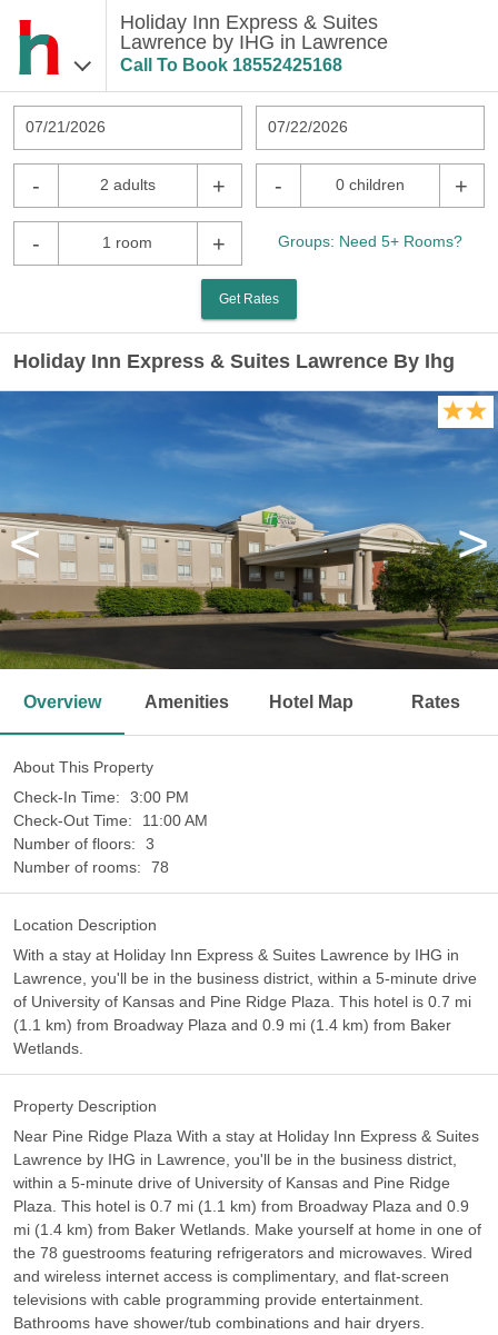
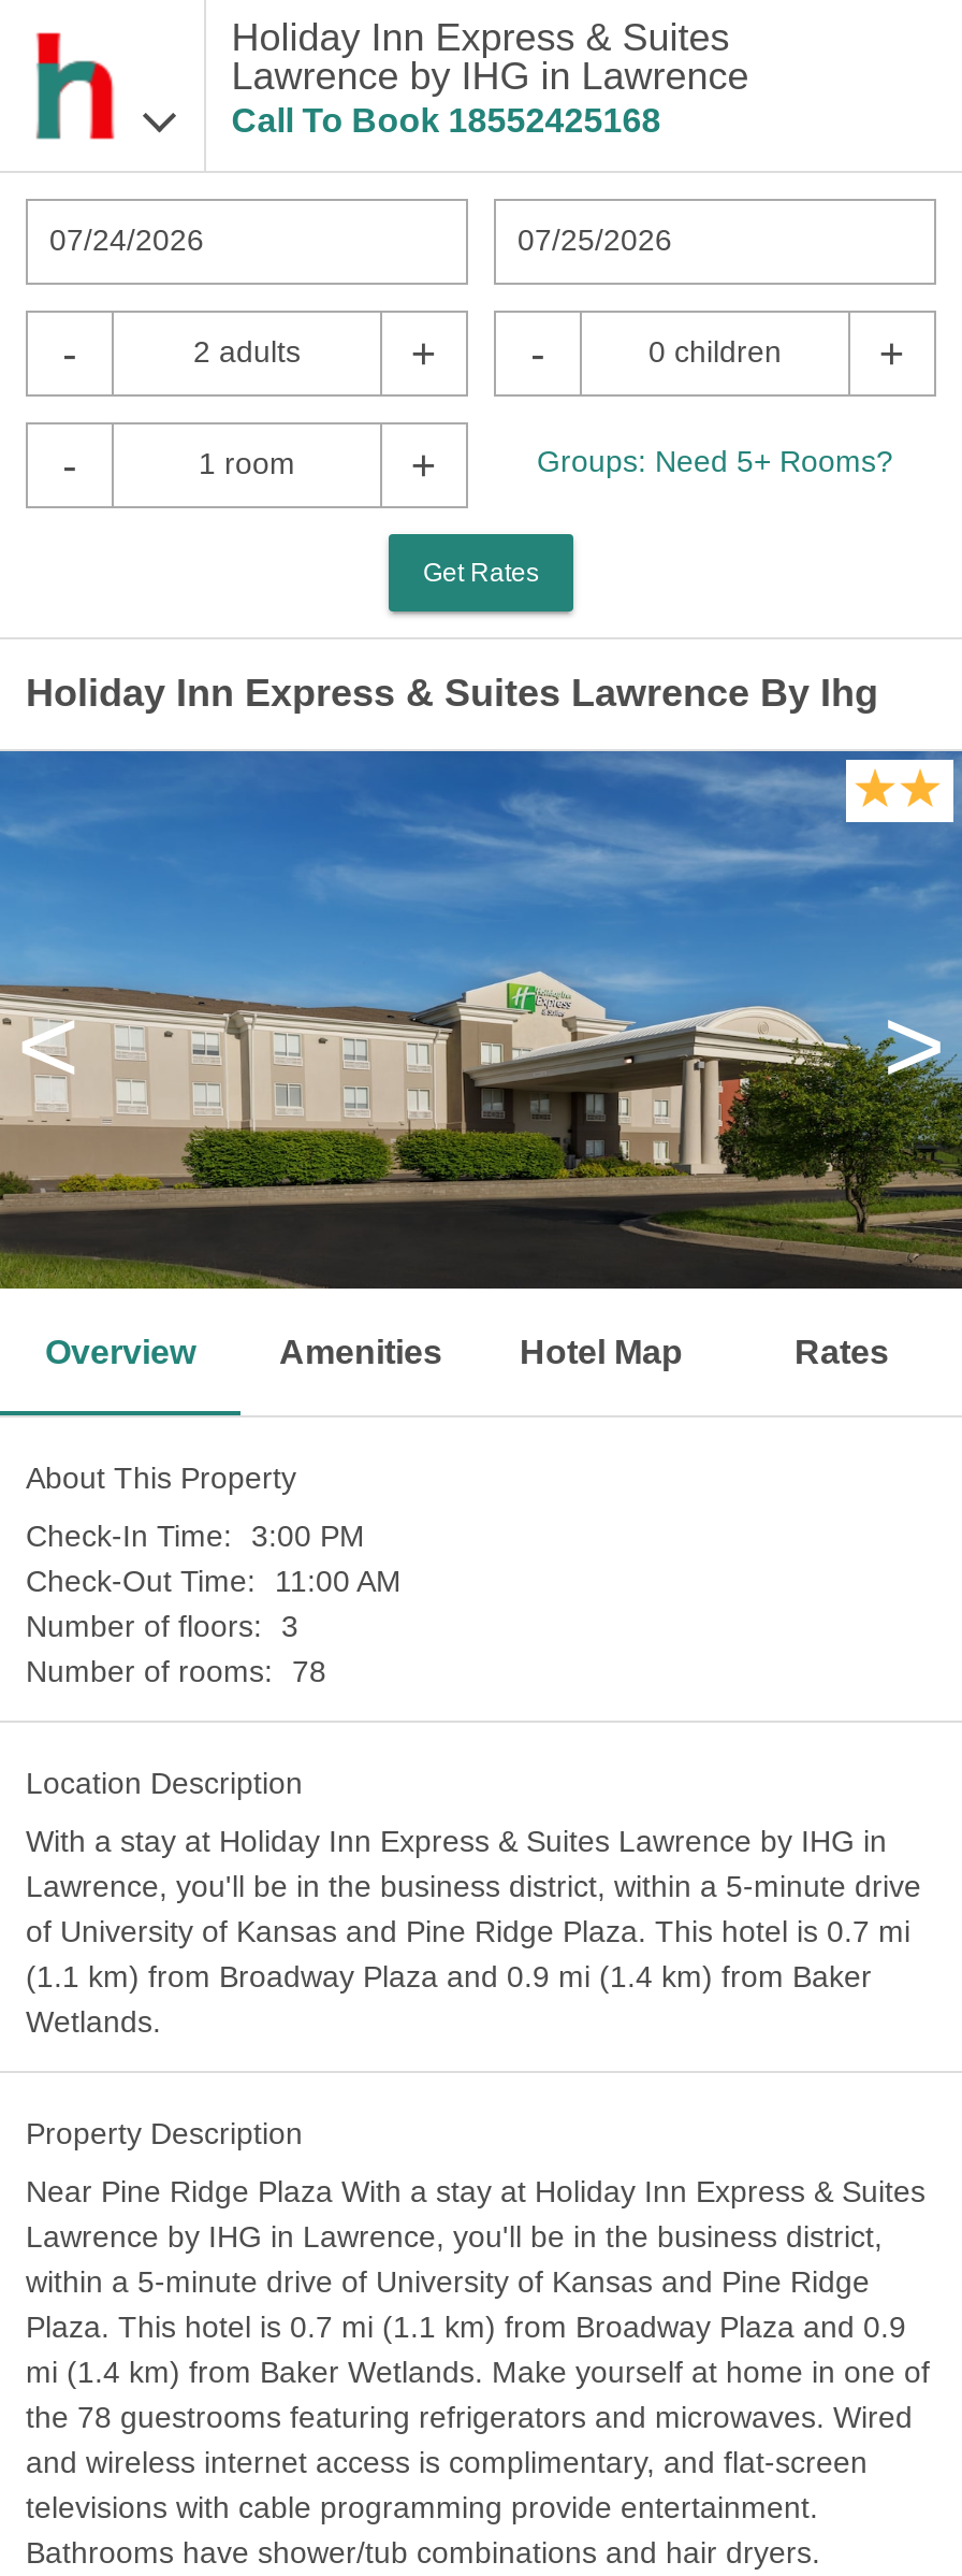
[26,118,106,136] 07/21/2026 -> [49,222,204,257] 07/24/2026
[268,118,348,136] 07/22/2026 -> [518,222,672,257] 07/25/2026

